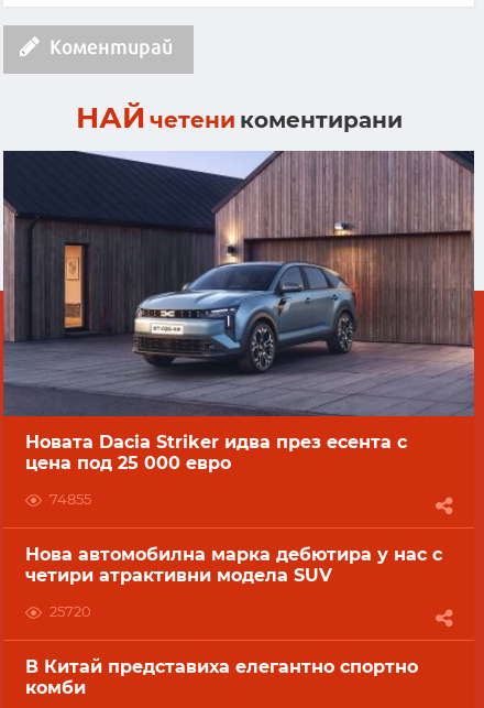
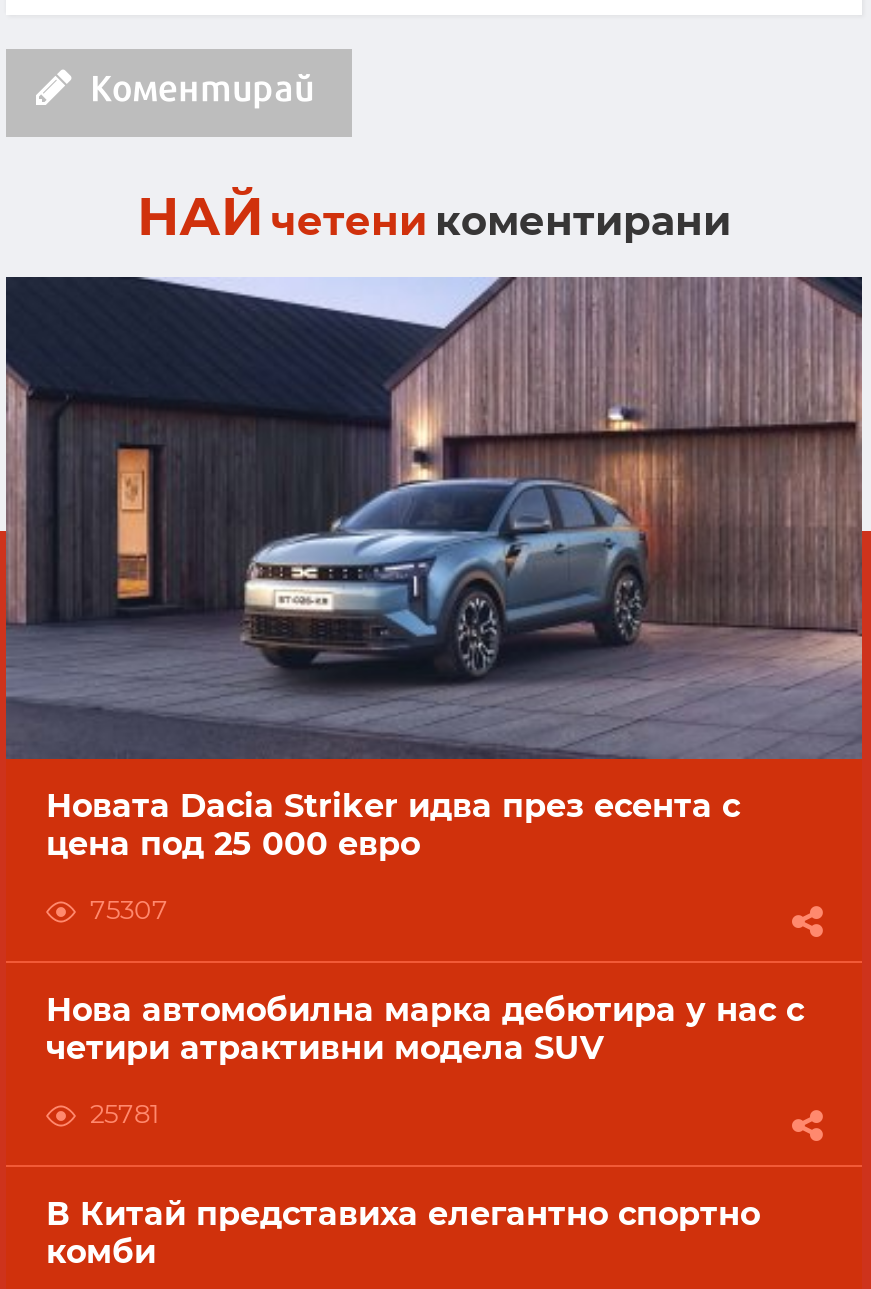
[50,490,91,507] 74855 -> [90,893,168,925] 75307
[50,602,91,620] 25720 -> [90,1097,160,1129] 25781

